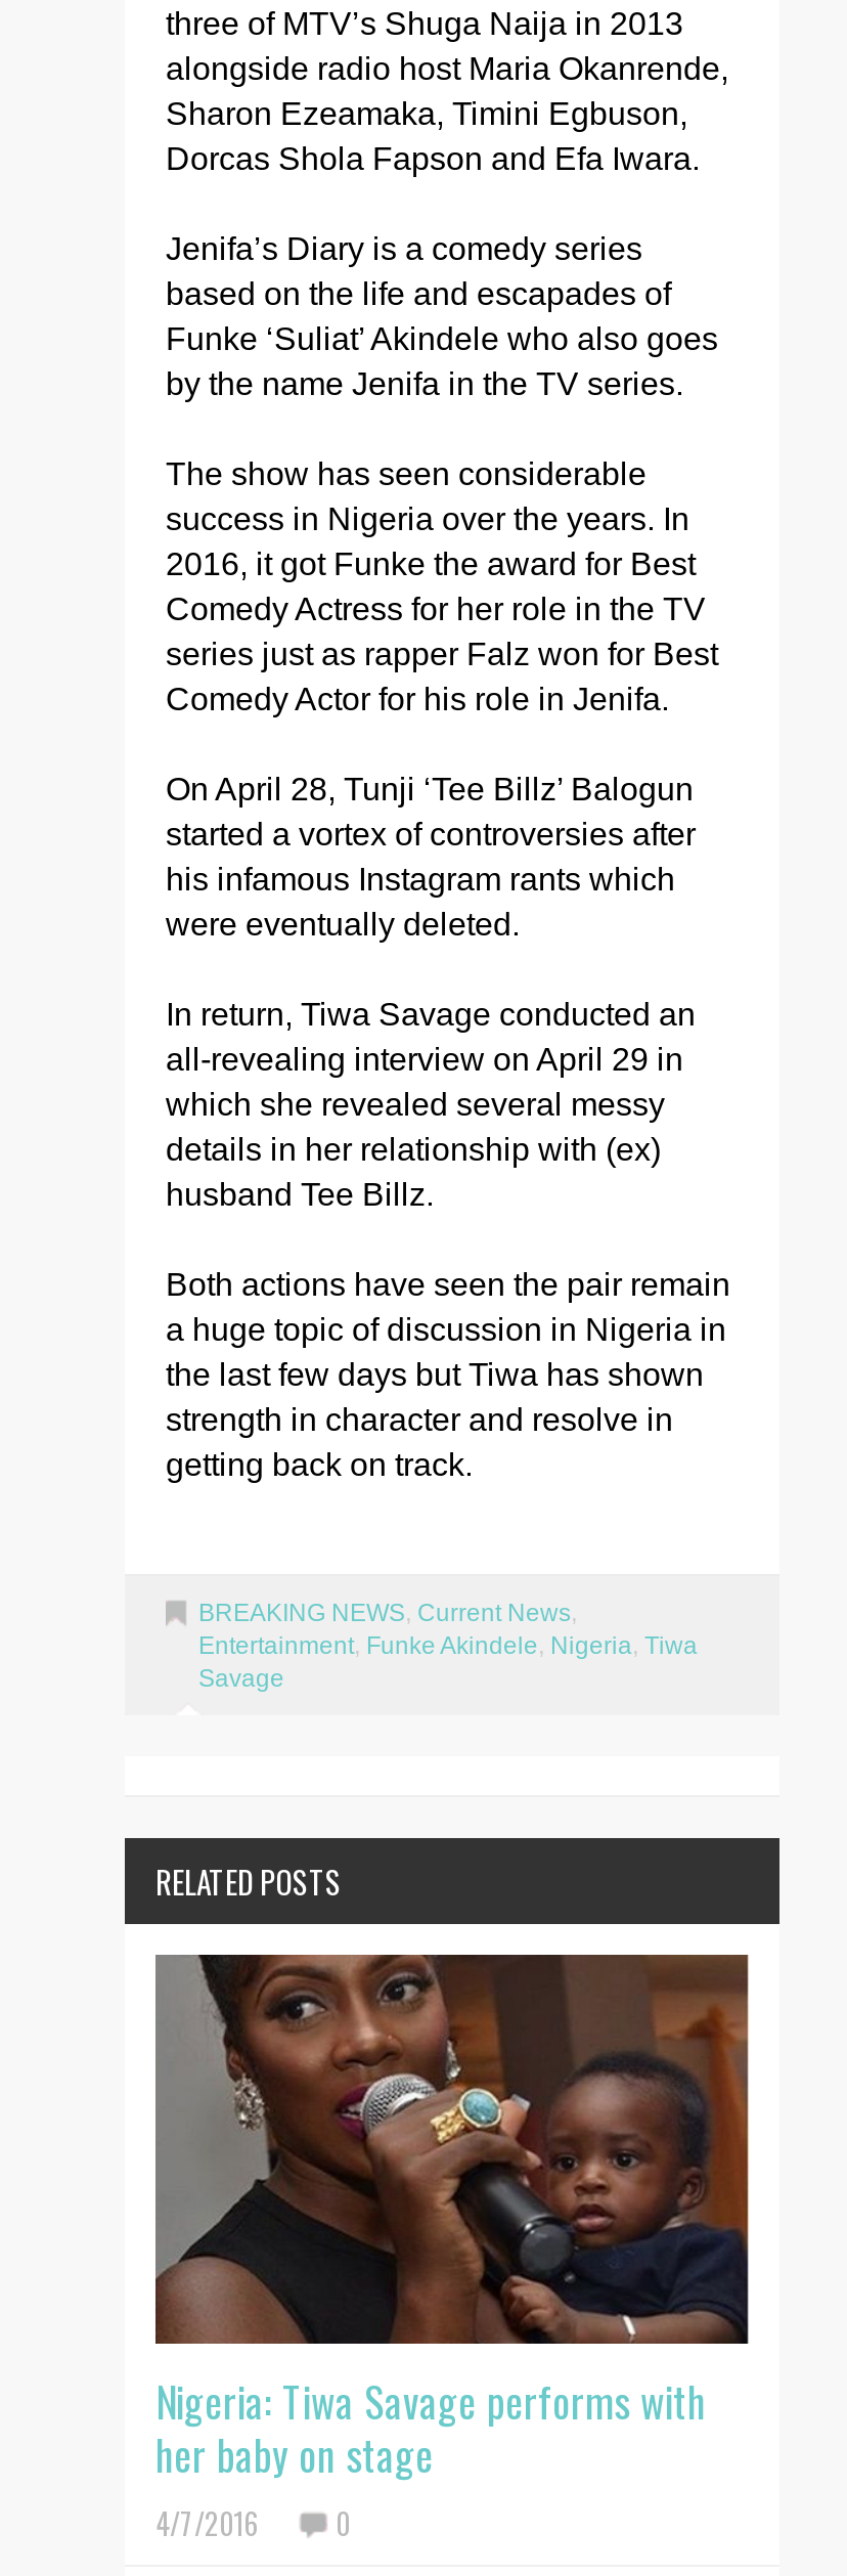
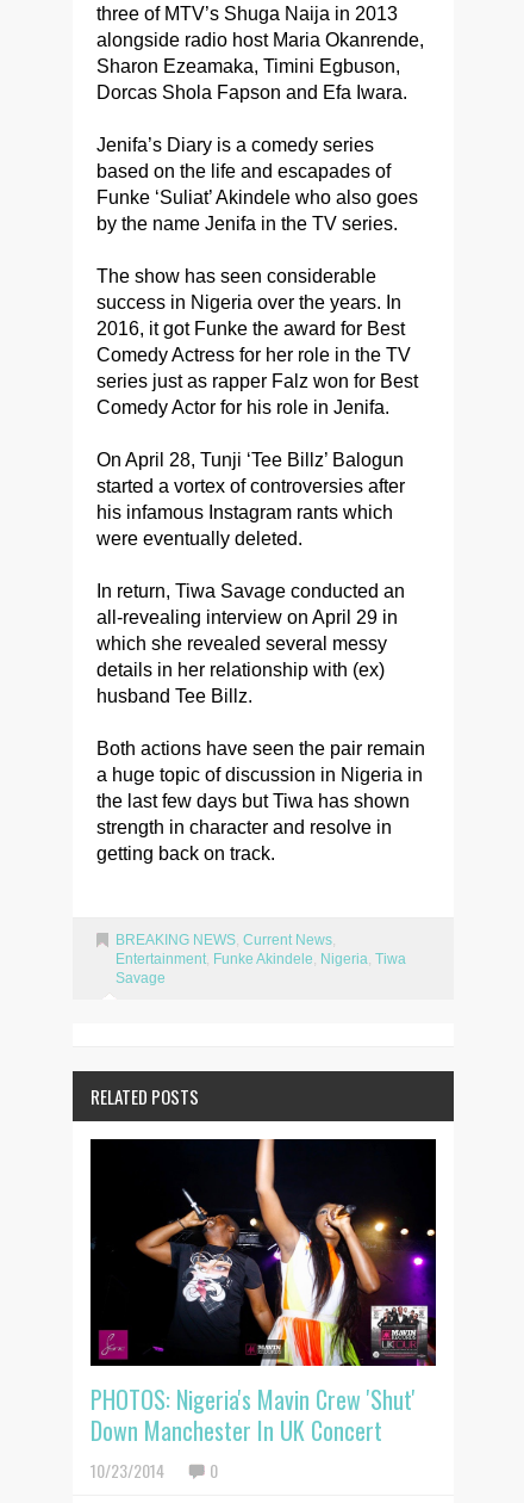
[153,1953,751,2544] [image] | Nigeria: Tiwa Savage performs with | her baby on stage | 4/7/2016 -> [91,1138,437,1483] [image] | PHOTOS: Nigeria's Mavin Crew 'Shut' | Down Manchester In UK Concert | 10/23/2014

